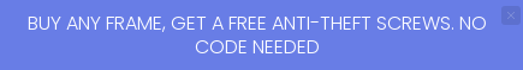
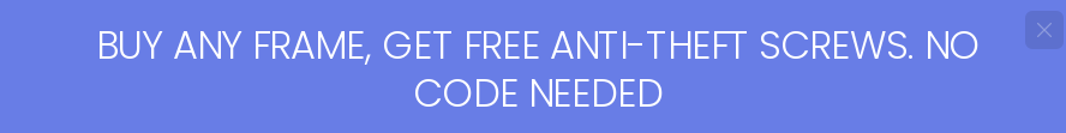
[28,9,487,37] BUY ANY FRAME, GET A FREE ANTI-THEFT SCREWS. NO -> [96,18,980,73] BUY ANY FRAME, GET FREE ANTI-THEFT SCREWS. NO

